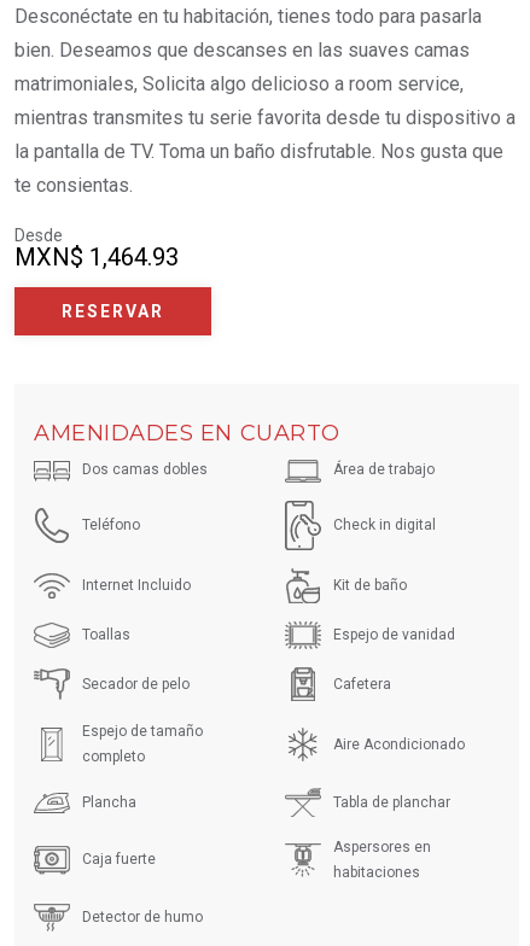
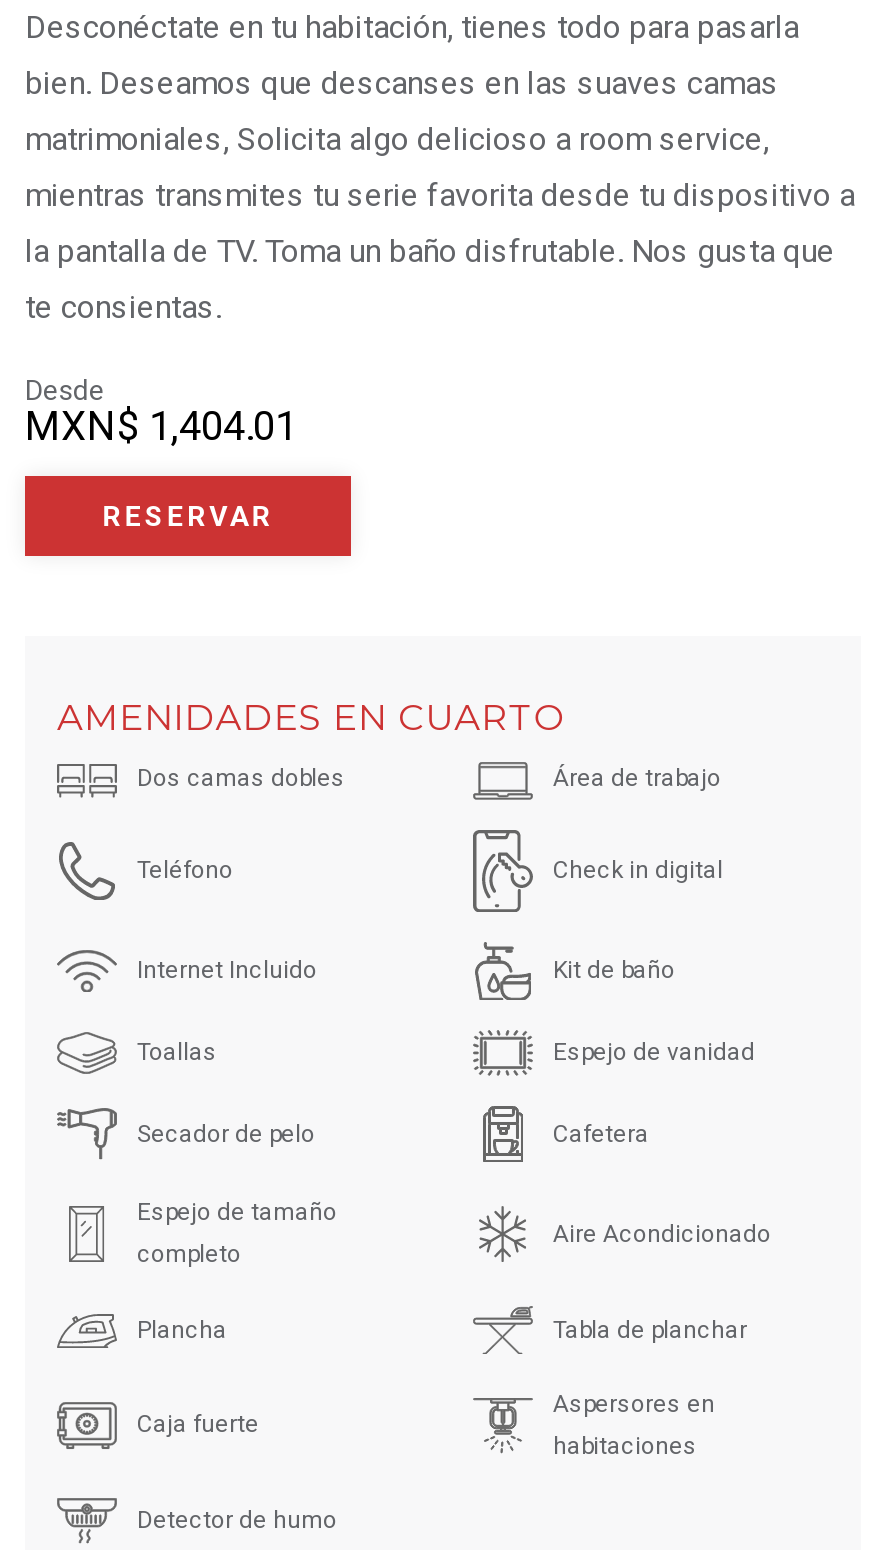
[14,243,179,272] MXN$ 1,464.93 -> [25,403,297,451] MXN$ 1,404.01

